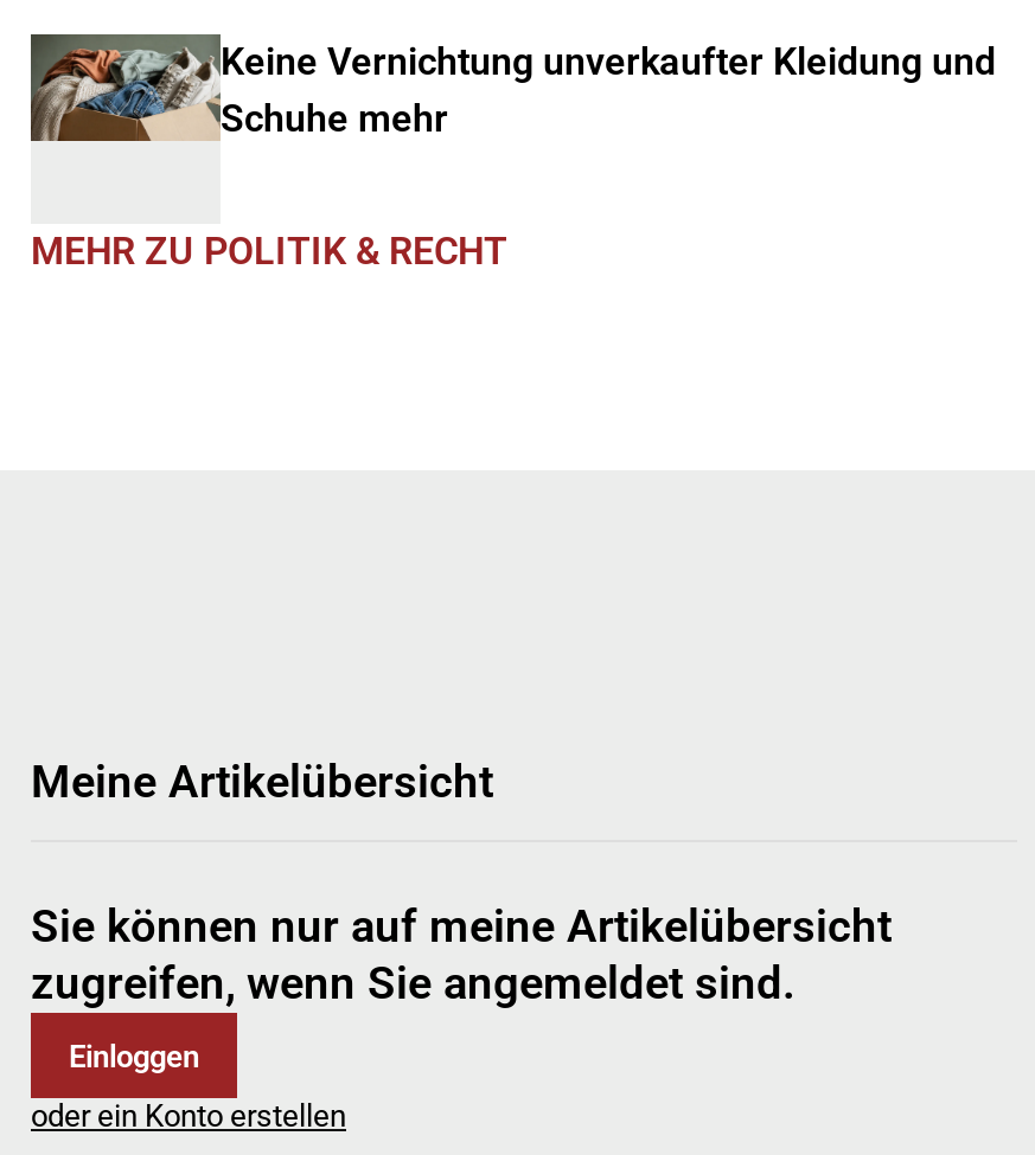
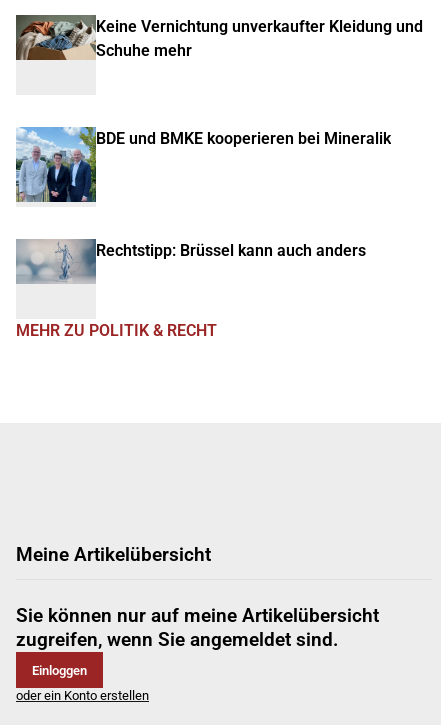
none -> [15,126,391,203] [image] | BDE und BMKE kooperieren bei Mineralik
none -> [16,239,366,284] [image] | Rechtstipp: Brüssel kann auch anders

